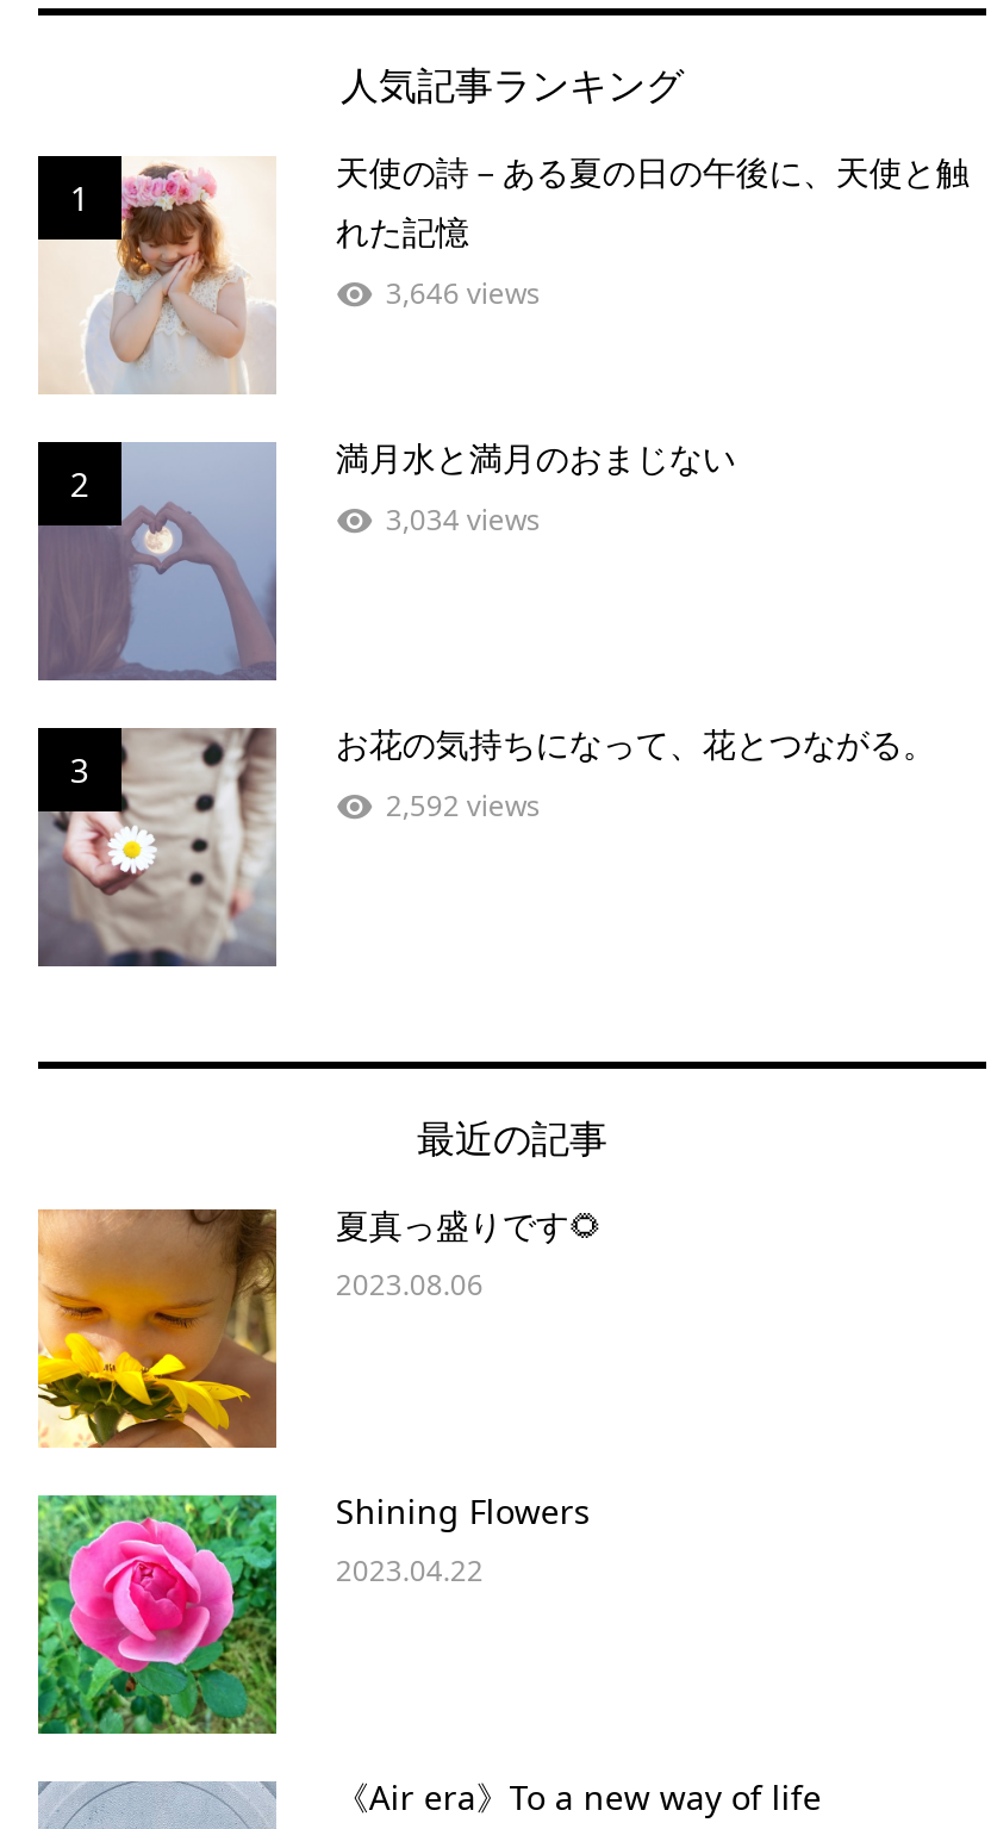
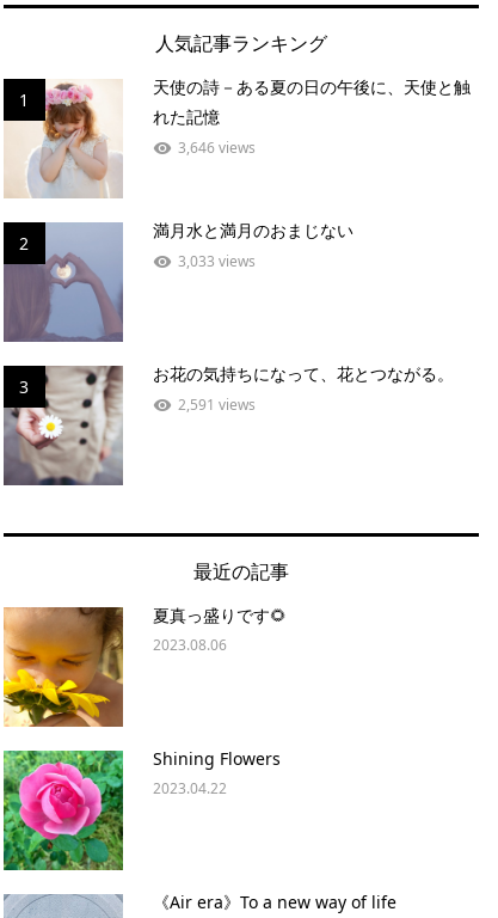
[386,499,541,540] 3,034 views -> [178,251,255,271] 3,033 views
[386,785,541,826] 2,592 views -> [178,395,255,415] 2,591 views

